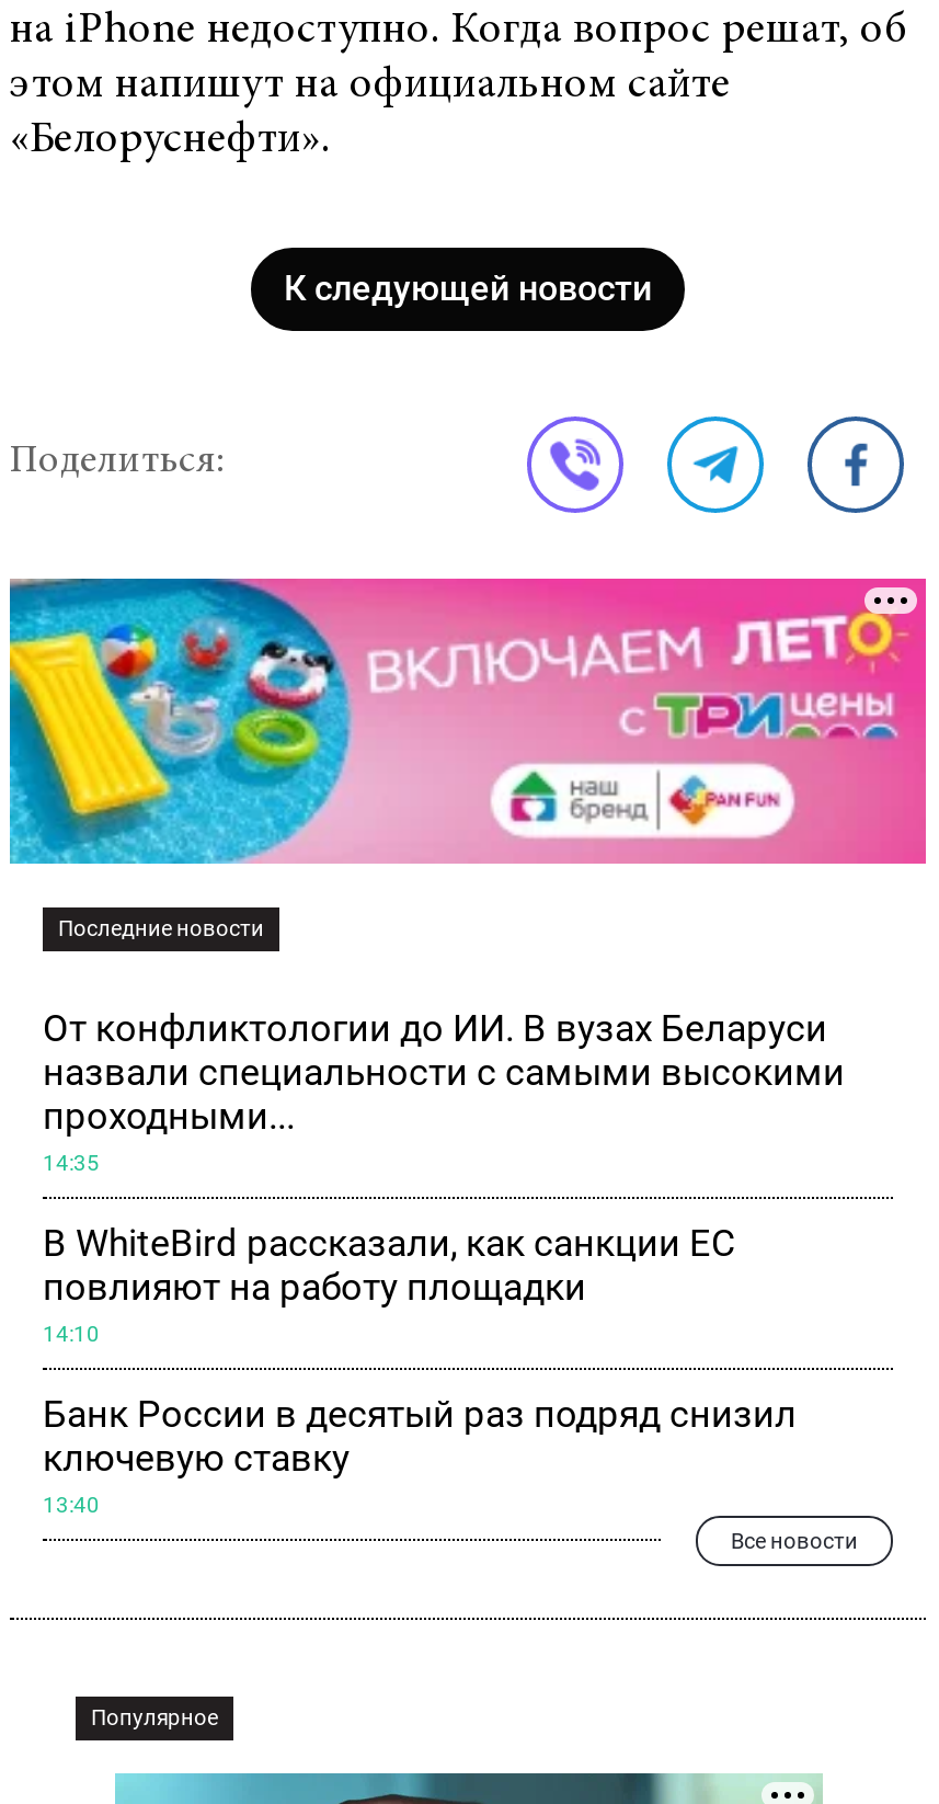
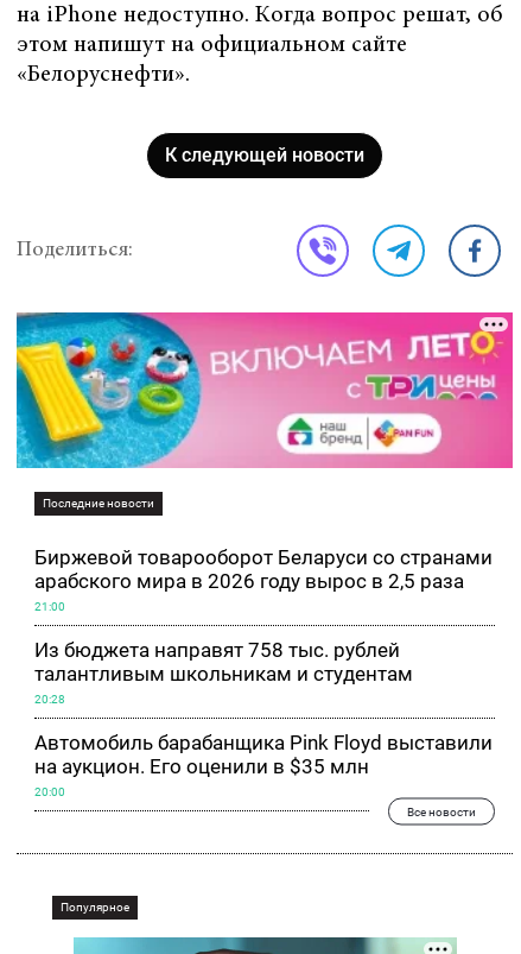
[43,1006,845,1138] От конфликтологии до ИИ. В вузах Беларуси | назвали специальности с самыми высокими | проходными... -> [34,545,493,593] Биржевой товарооборот Беларуси со странами | арабского мира в 2026 году вырос в 2,5 раза
[43,1151,100,1175] 14:35 -> [34,600,65,613] 21:00
[43,1221,735,1309] В WhiteBird рассказали, как санкции ЕС | повлияют на работу площадки -> [34,638,413,686] Из бюджета направят 758 тыс. рублей | талантливым школьникам и студентам
[43,1322,100,1346] 14:10 -> [34,693,65,706] 20:28
[43,1392,797,1480] Банк России в десятый раз подряд снизил | ключевую ставку -> [34,731,493,778] Автомобиль барабанщика Pink Floyd выставили | на аукцион. Его оценили в $35 млн
[43,1493,100,1517] 13:40 -> [34,785,65,798] 20:00

